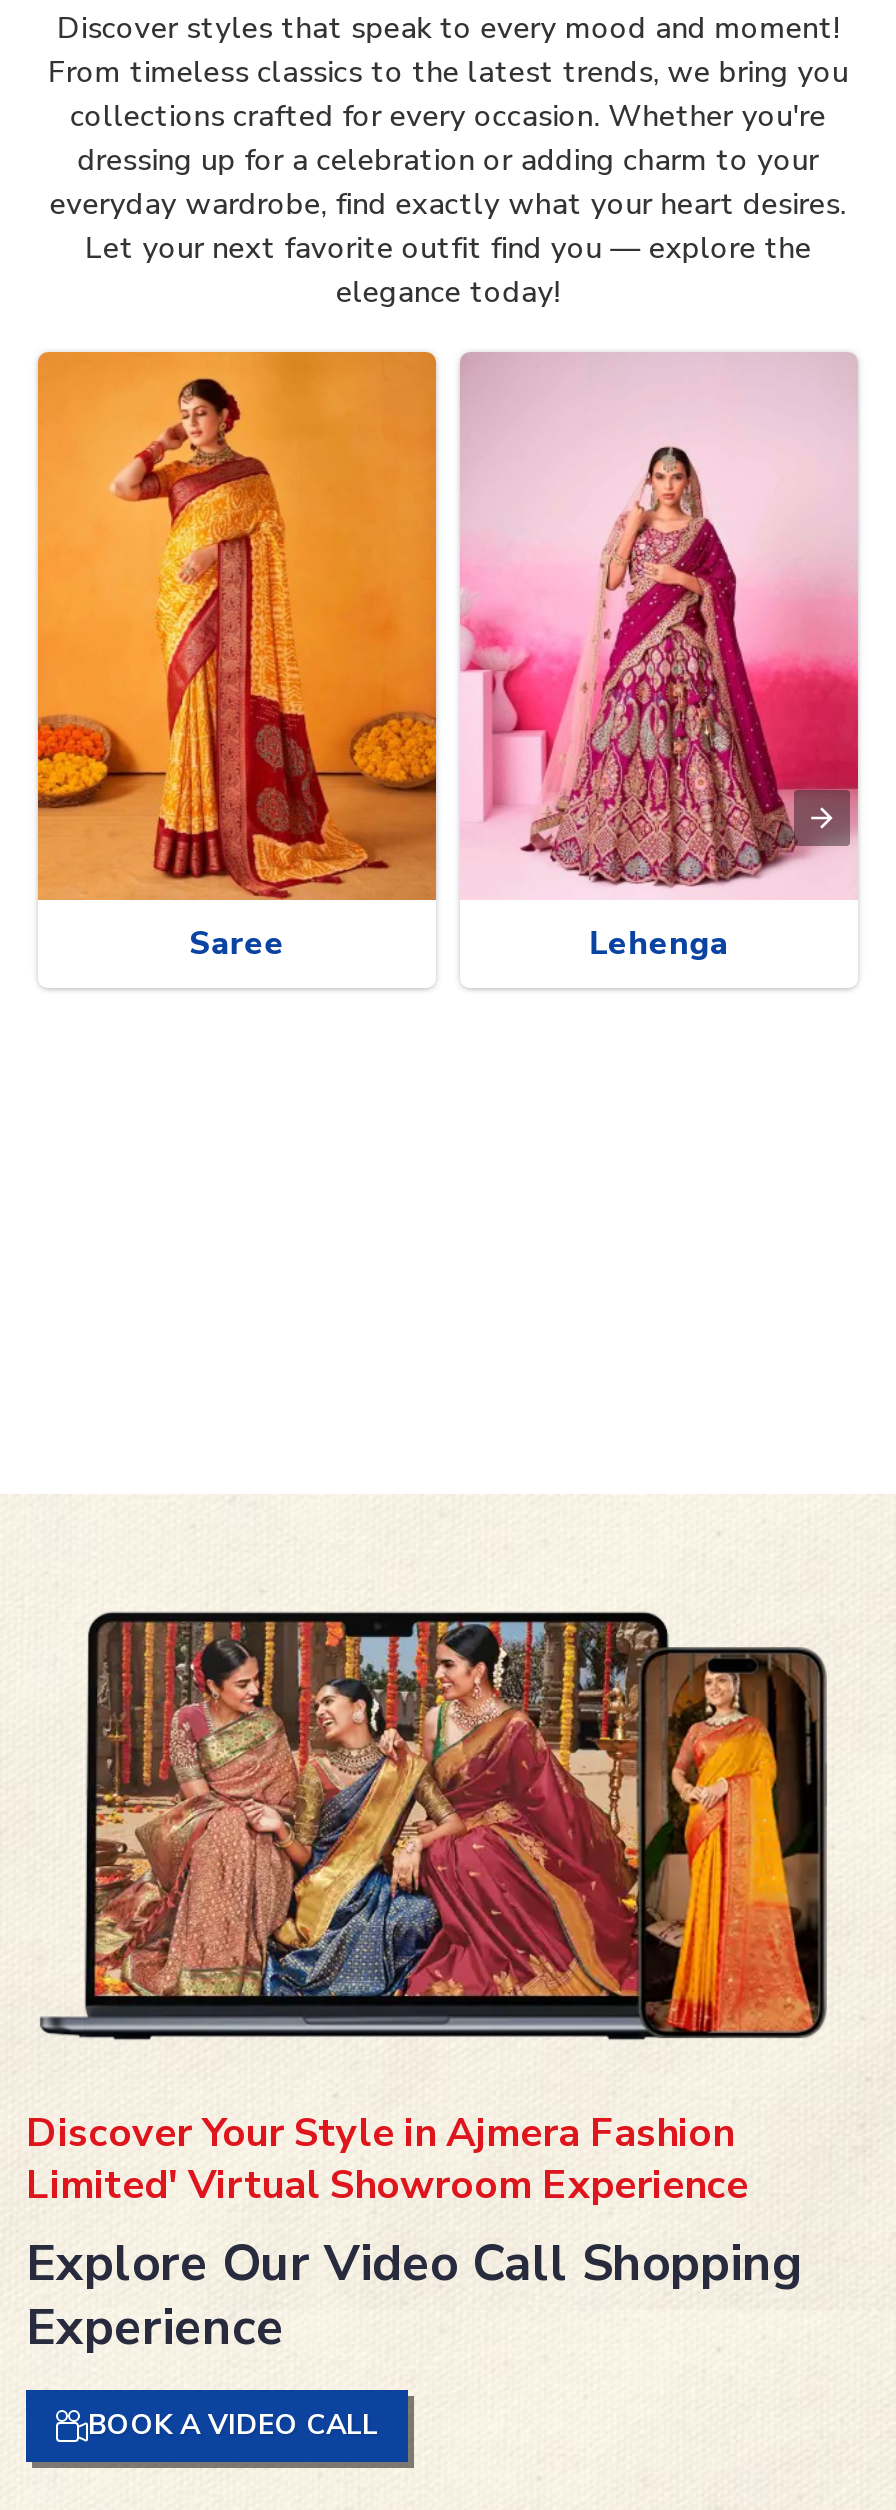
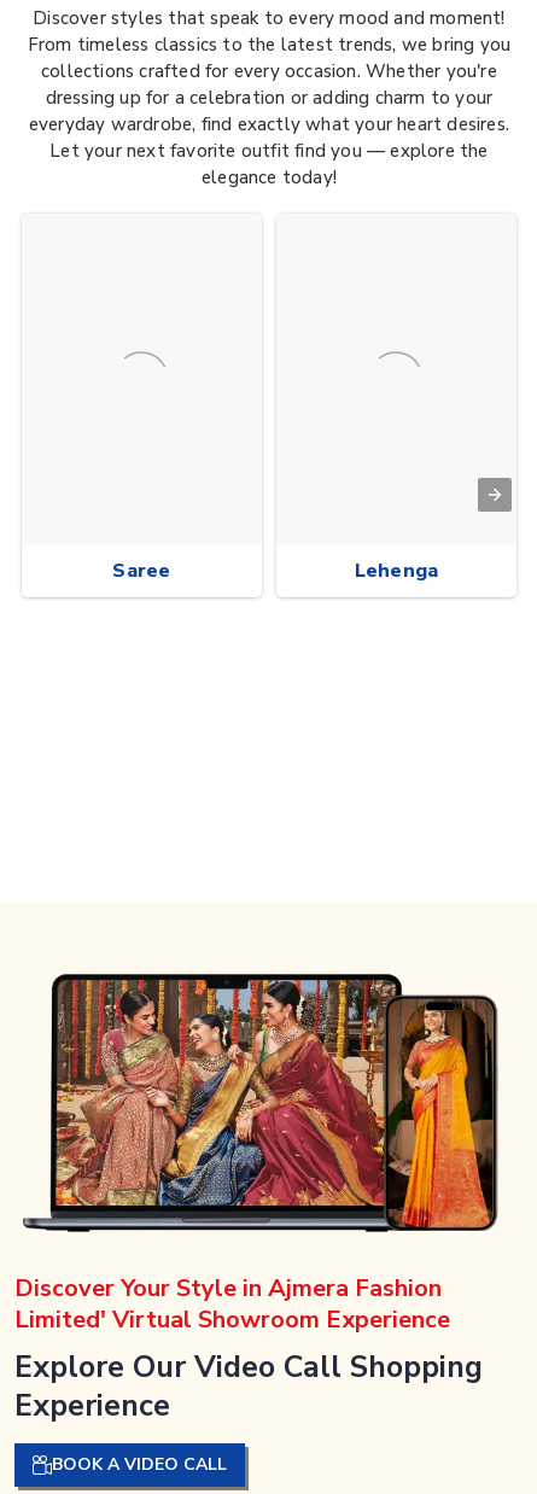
[36,350,438,902] [image] -> none
[458,352,860,898] [image] -> none

